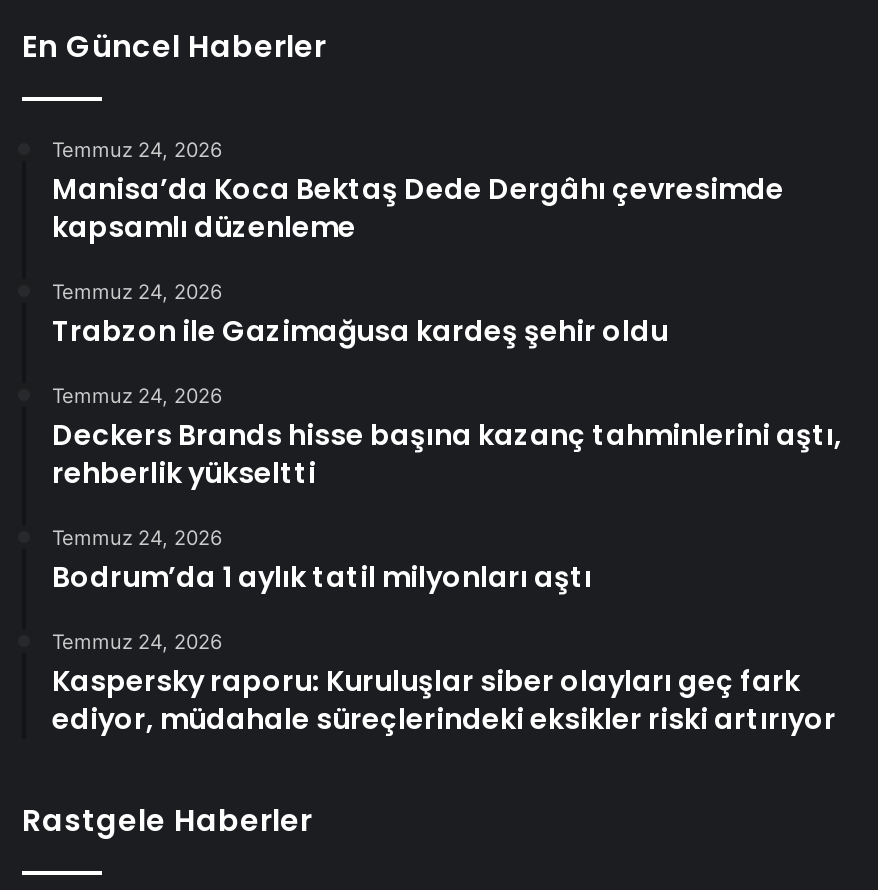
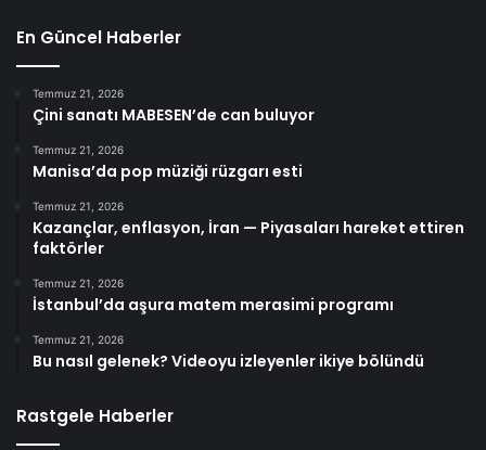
[52,137,784,247] Temmuz 24, 2026 | Manisa’da Koca Bektaş Dede Dergâhı çevresimde | kapsamlı düzenleme -> [33,87,315,126] Temmuz 21, 2026 | Çini sanatı MABESEN’de can buluyor
[52,279,668,351] Temmuz 24, 2026 | Trabzon ile Gazimağusa kardeş şehir oldu -> [33,143,303,182] Temmuz 21, 2026 | Manisa’da pop müziği rüzgarı esti
[52,383,842,493] Temmuz 24, 2026 | Deckers Brands hisse başına kazanç tahminlerini aştı, | rehberlik yükseltti -> [33,200,464,259] Temmuz 21, 2026 | Kazançlar, enflasyon, İran — Piyasaları hareket ettiren | faktörler
[52,525,592,597] Temmuz 24, 2026 | Bodrum’da 1 aylık tatil milyonları aştı -> [33,277,394,316] Temmuz 21, 2026 | İstanbul’da aşura matem merasimi programı
[52,629,836,739] Temmuz 24, 2026 | Kaspersky raporu: Kuruluşlar siber olayları geç fark | ediyor, müdahale süreçlerindeki eksikler riski artırıyor -> [33,333,424,372] Temmuz 21, 2026 | Bu nasıl gelenek? Videoyu izleyenler ikiye bölündü

